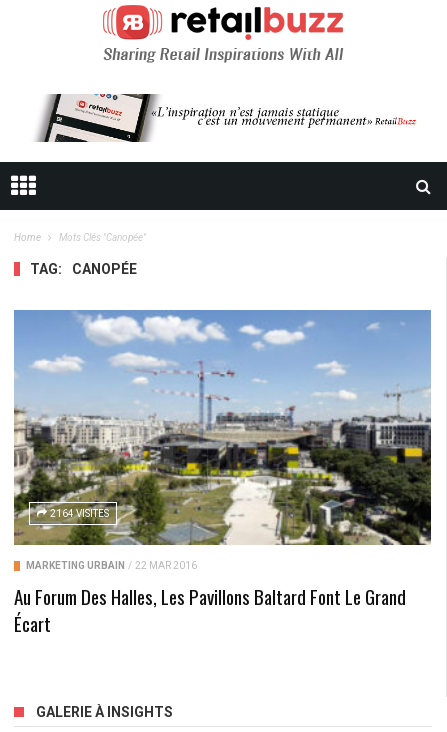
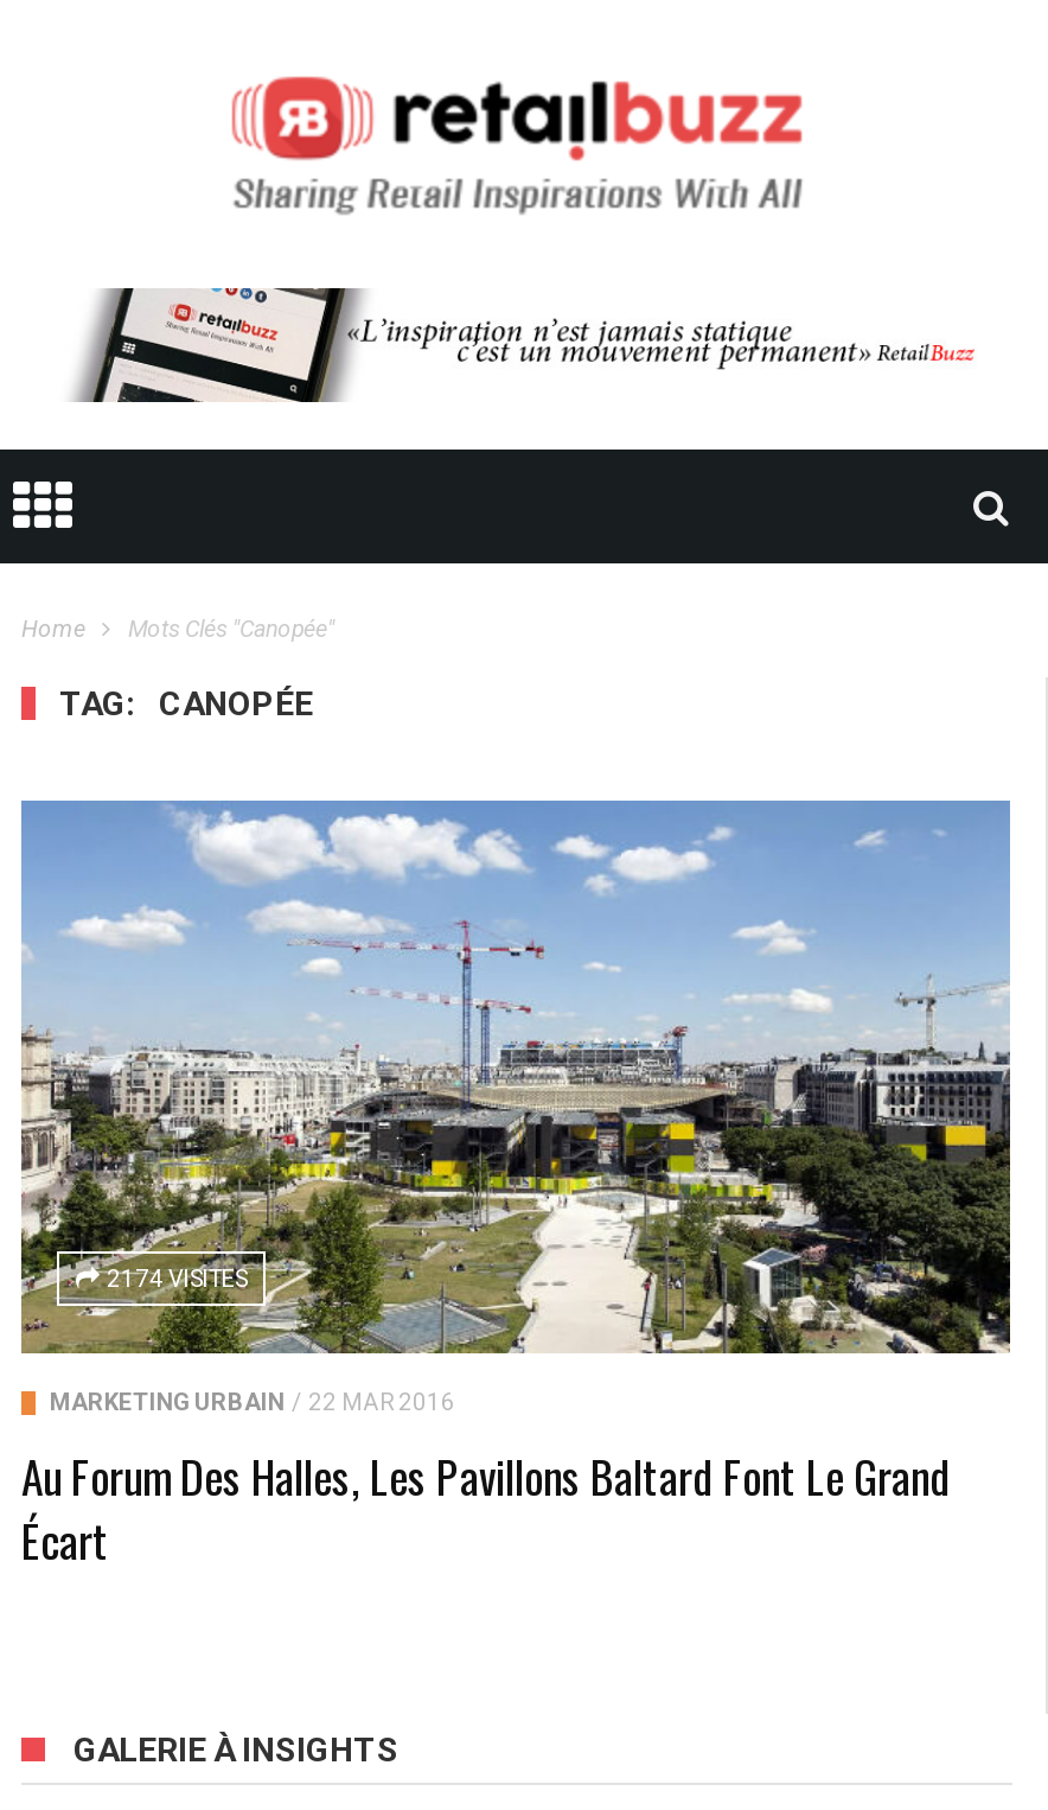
[50,507,109,518] 2164 VISITES -> [107,1265,247,1291] 2174 VISITES

